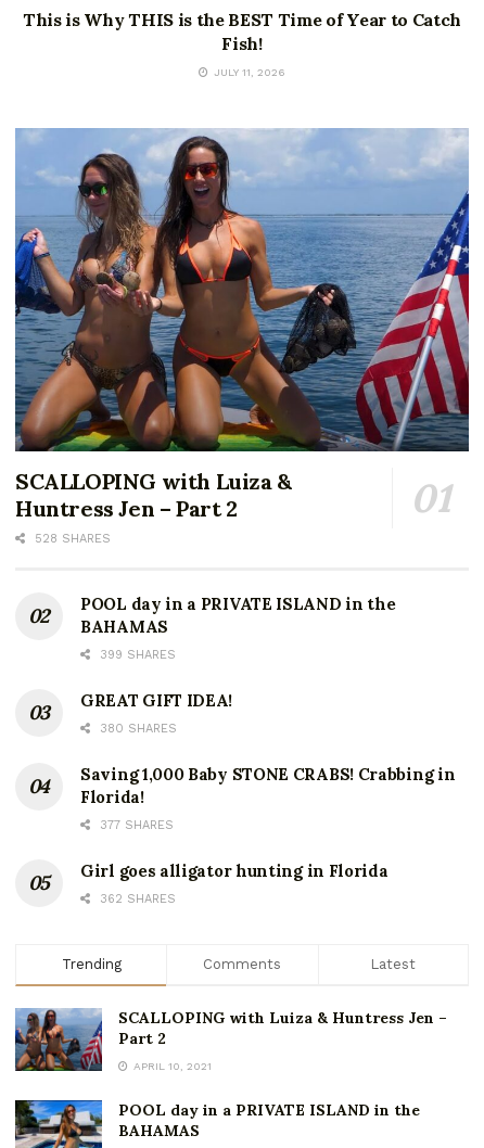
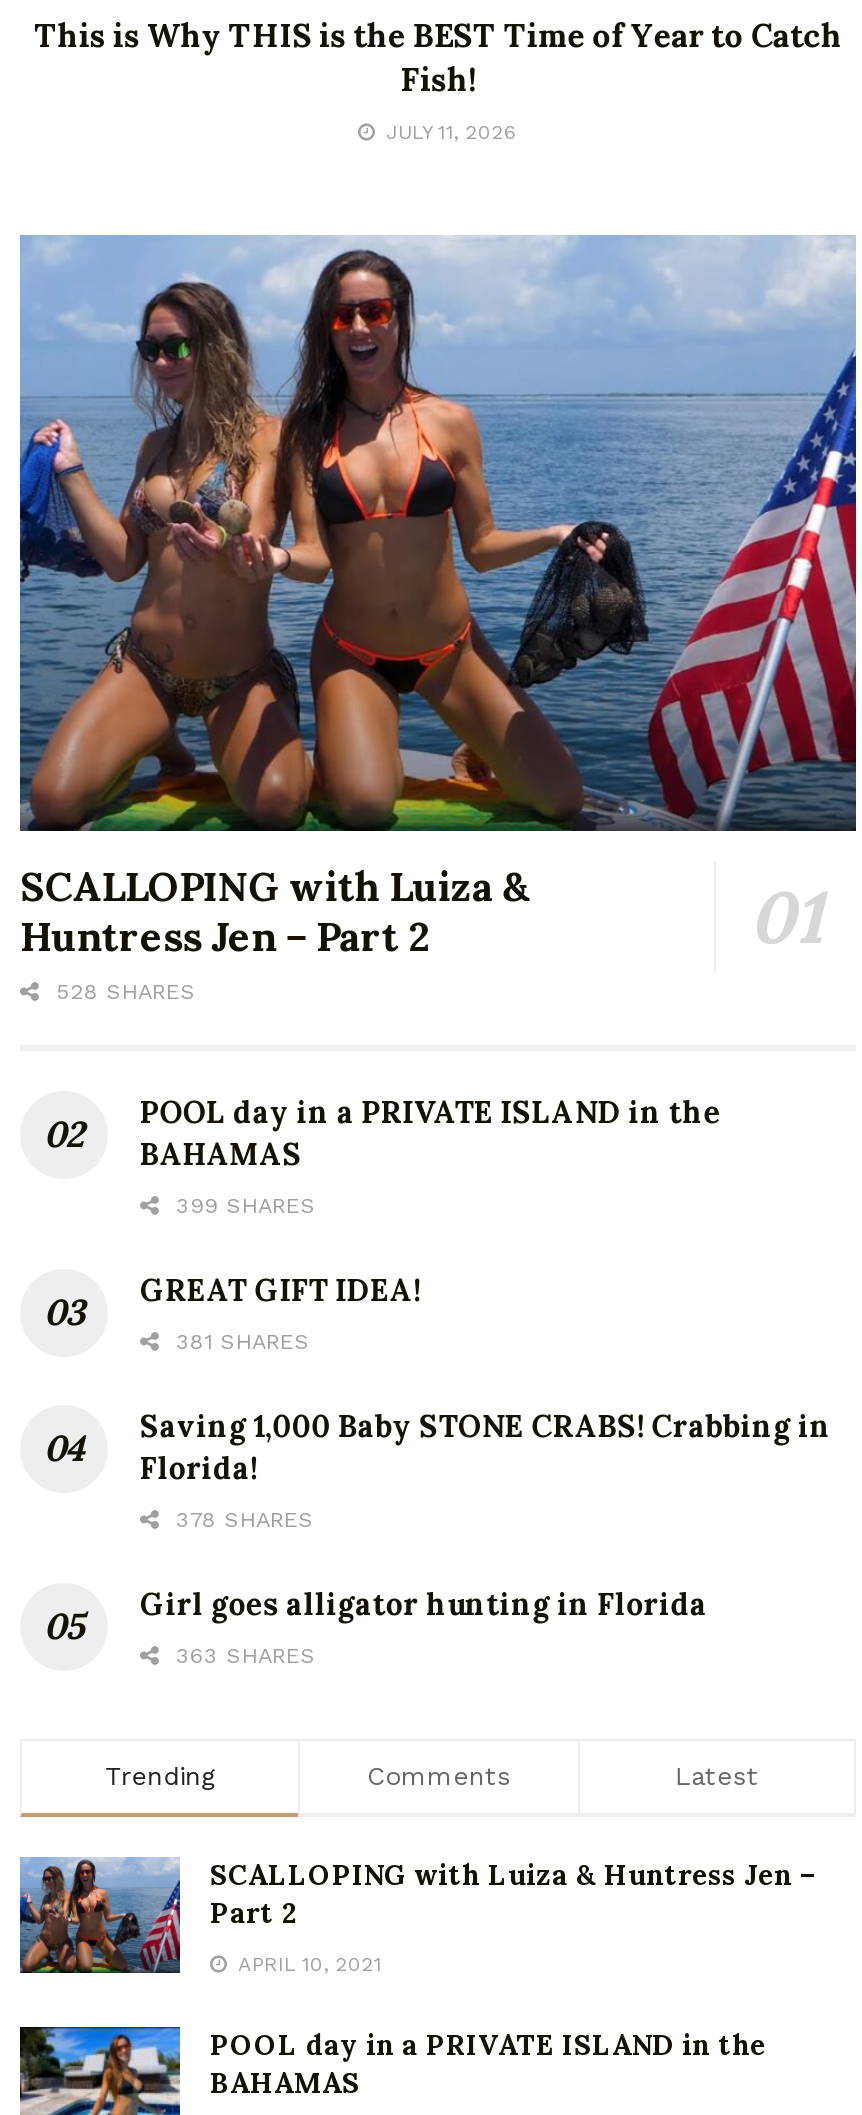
[95,722,177,736] 380 SHARES -> [168,1330,310,1356] 381 SHARES
[95,819,174,833] 377 SHARES -> [168,1508,314,1534] 378 SHARES
[95,892,176,906] 362 SHARES -> [168,1644,316,1670] 363 SHARES

